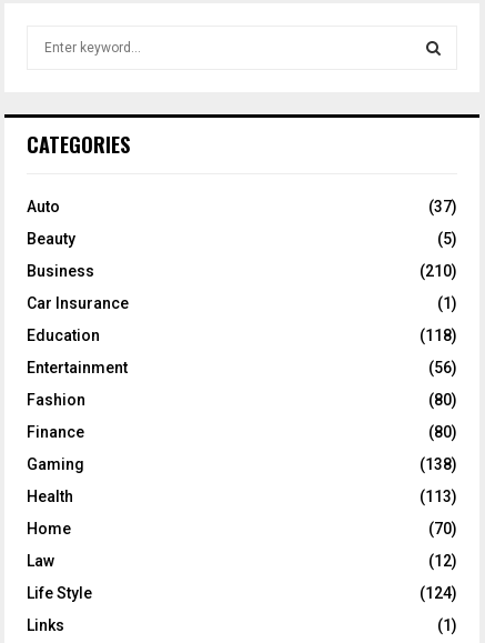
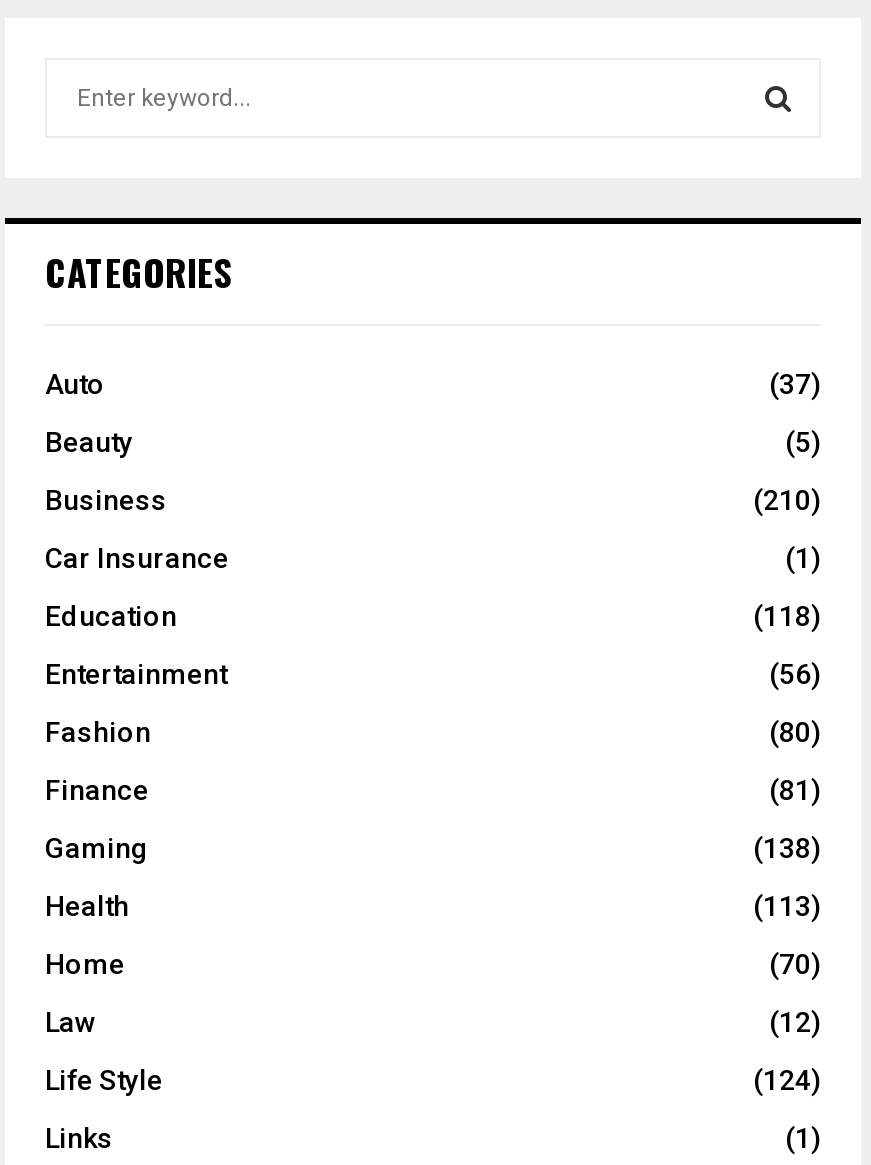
[428,423,457,441] (80) -> [769,774,821,806] (81)

